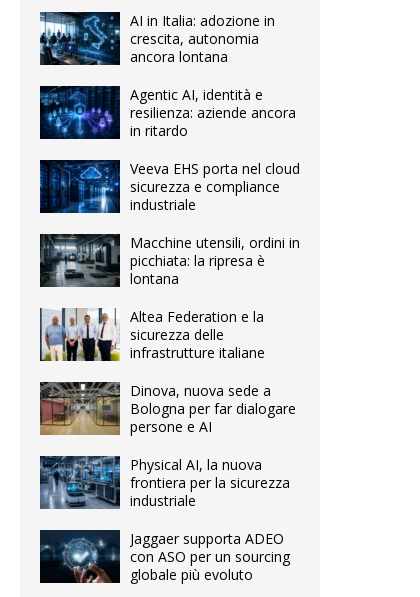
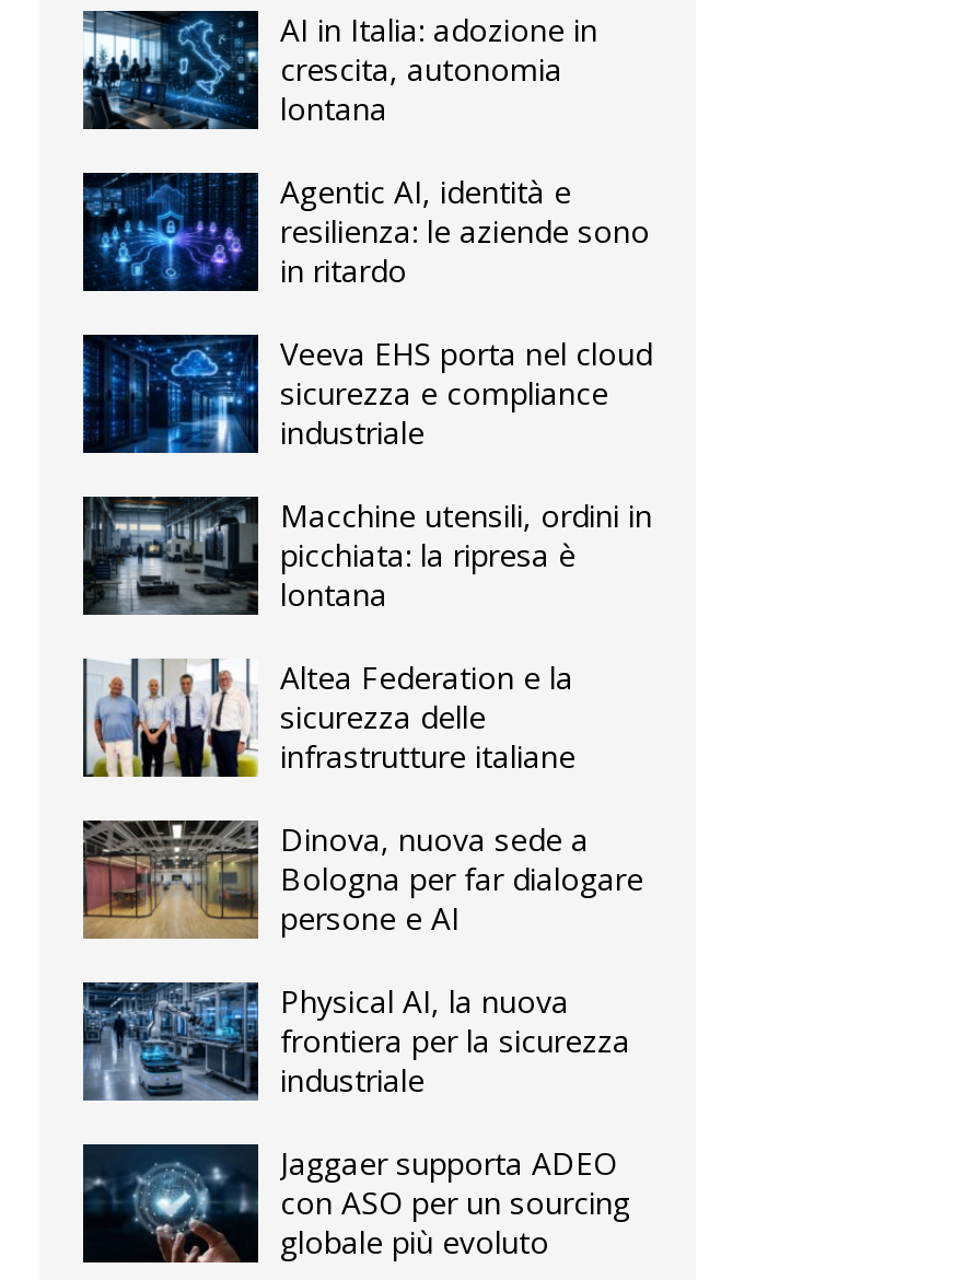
[130,47,228,66] ancora lontana -> [280,89,387,130] lontana
[130,103,296,122] resilienza: aziende ancora -> [280,211,650,253] resilienza: le aziende sono

